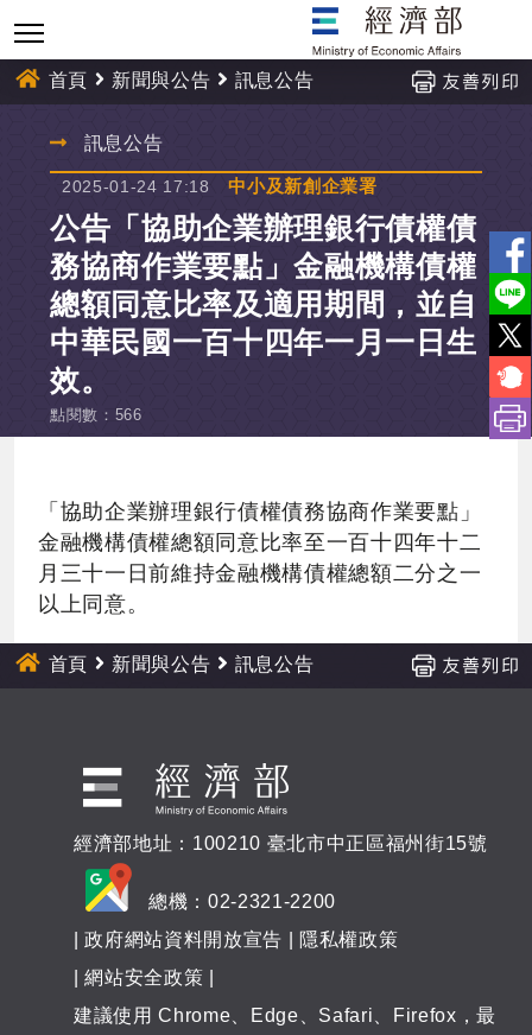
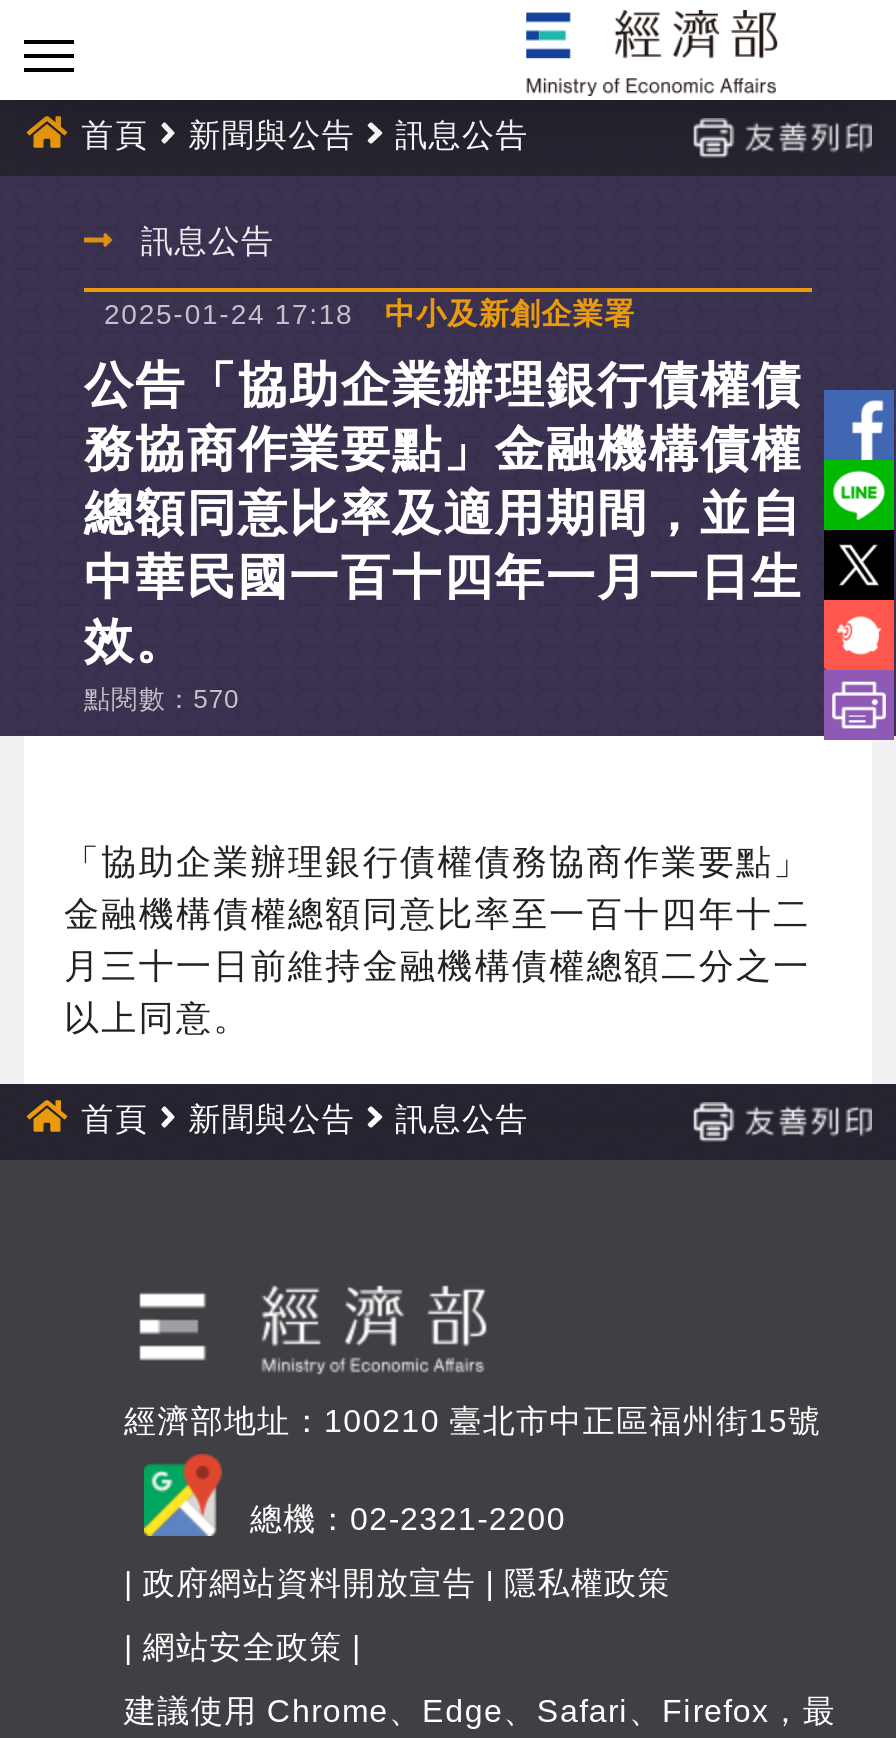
[50,406,142,424] 點閱數：566 -> [84,684,239,714] 點閱數：570

